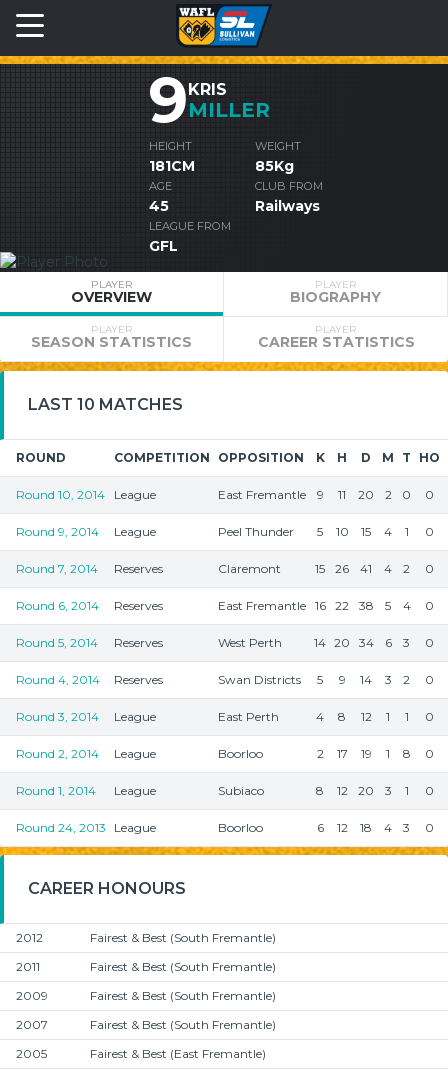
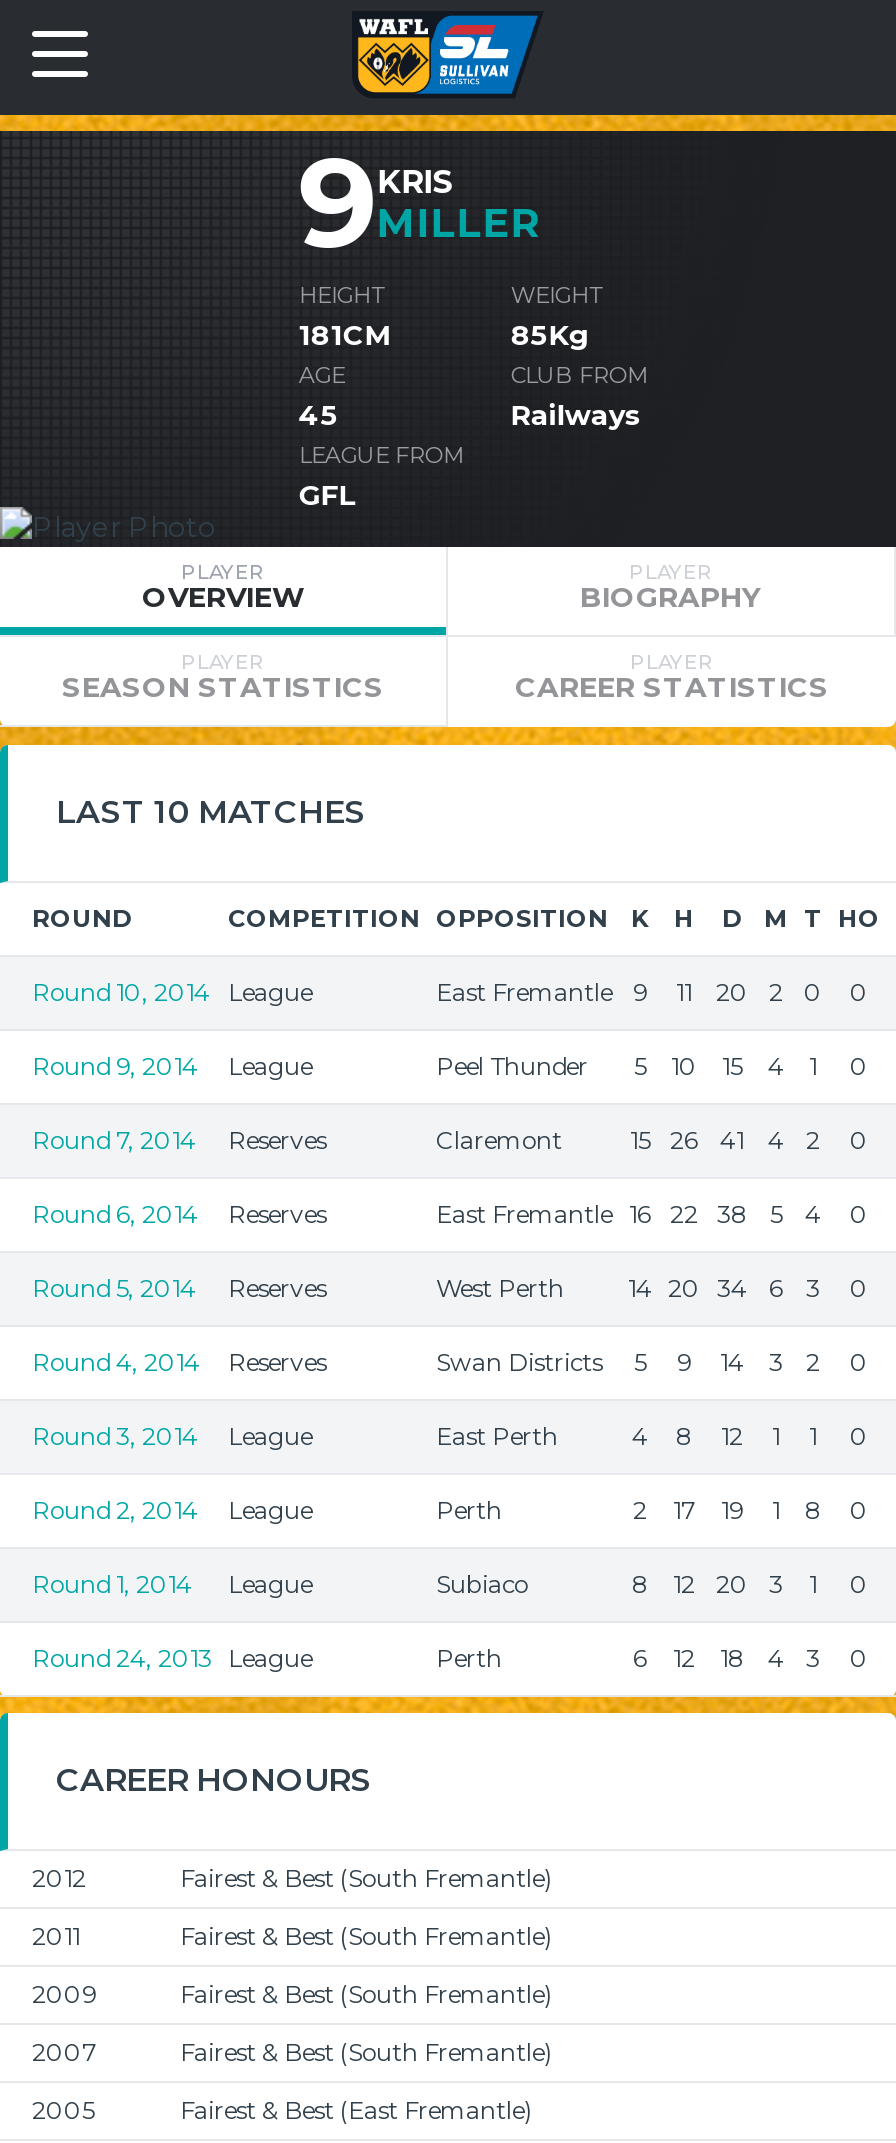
[218,746,263,761] Boorloo -> [436,1495,502,1525] Perth
[218,820,263,835] Boorloo -> [436,1643,502,1673] Perth

